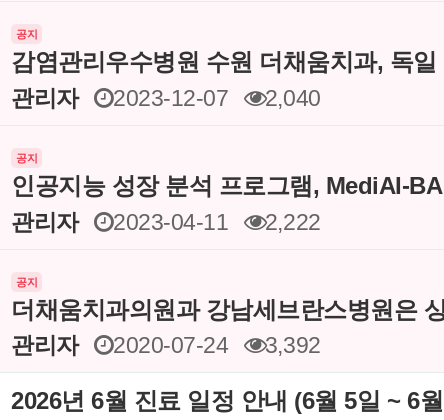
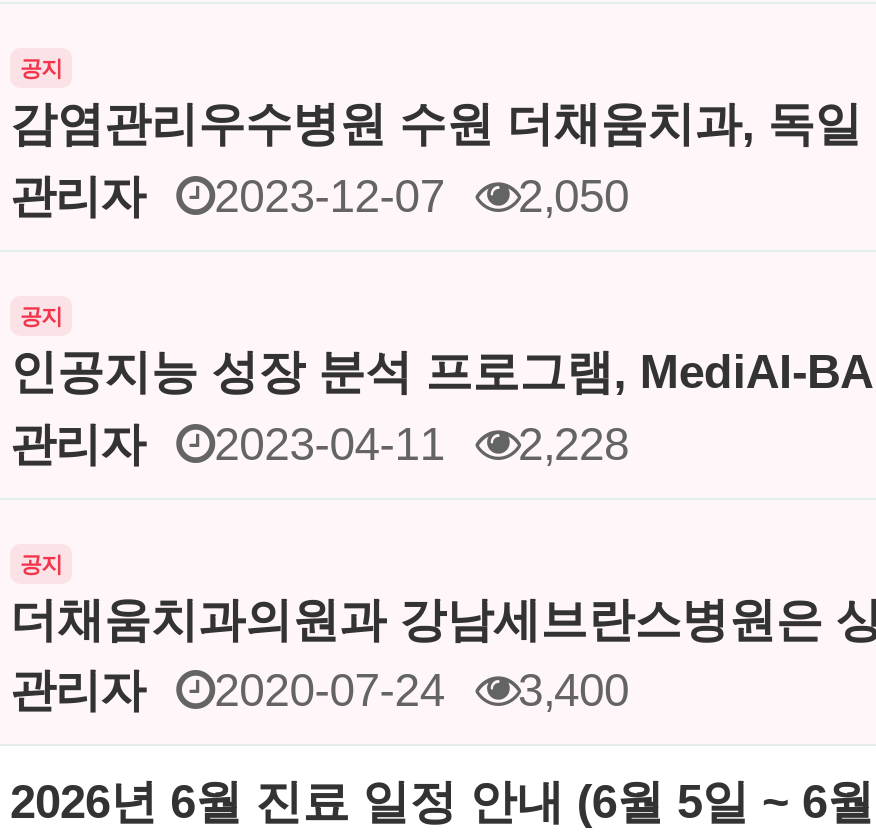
[11,84,320,110] 관리자 2023-12-07 2,040 -> [10,169,629,221] 관리자 2023-12-07 2,050
[11,208,320,234] 관리자 2023-04-11 2,222 -> [10,417,629,469] 관리자 2023-04-11 2,228
[11,331,320,357] 관리자 2020-07-24 3,392 -> [10,663,629,715] 관리자 2020-07-24 3,400

